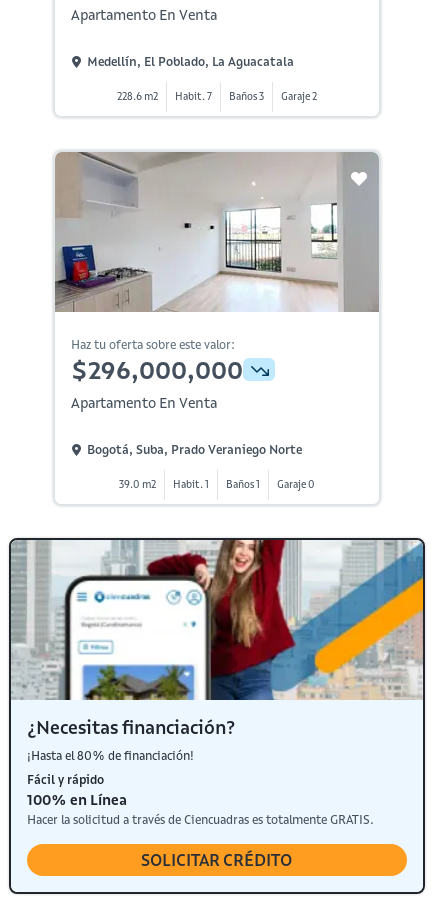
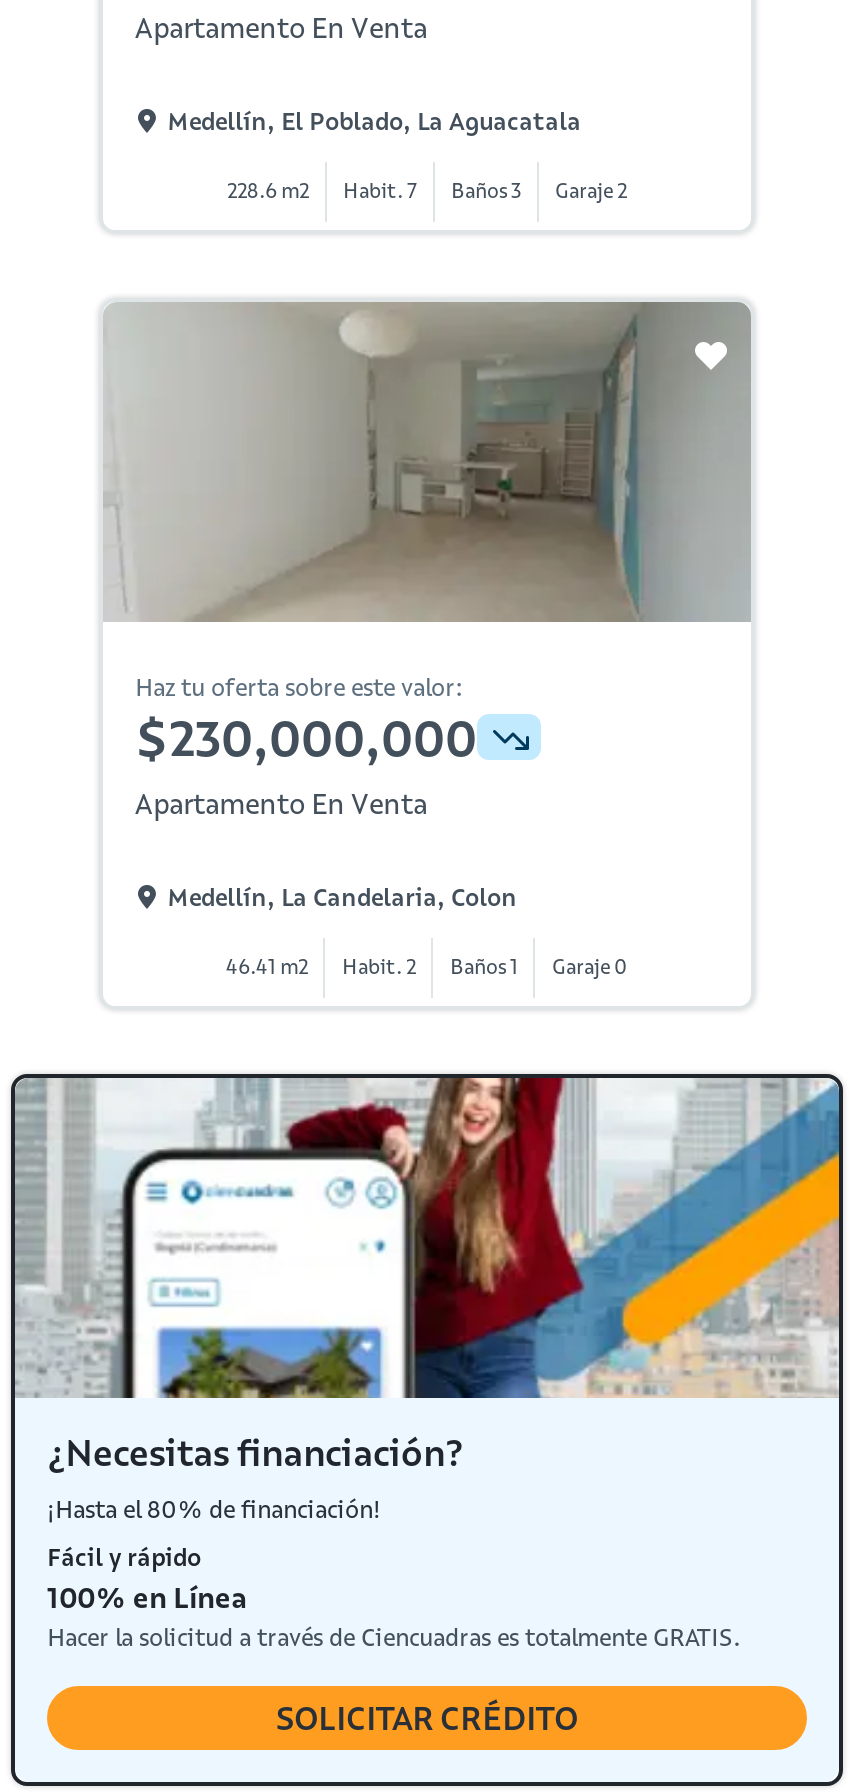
[55,152,343,312] [image] -> [105,302,679,624] [image]
[71,355,243,385] $296,000,000 -> [135,708,477,768] $230,000,000
[87,442,302,457] Bogotá, Suba, Prado Veraniego Norte -> [167,883,517,913] Medellín, La Candelaria, Colon
[119,478,209,491] 39.0 m2 | Habit. 1 -> [226,954,416,980] 46.41 m2 | Habit. 2

